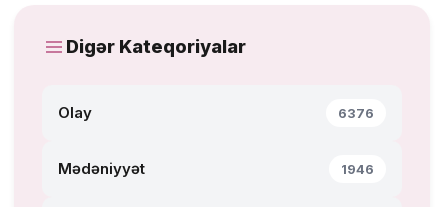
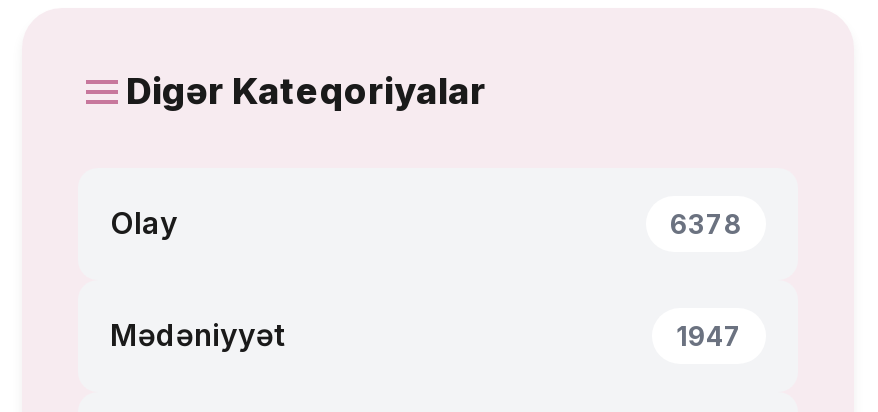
[338,105,374,121] 6376 -> [670,208,742,240] 6378
[341,161,374,177] 1946 -> [676,320,742,352] 1947

